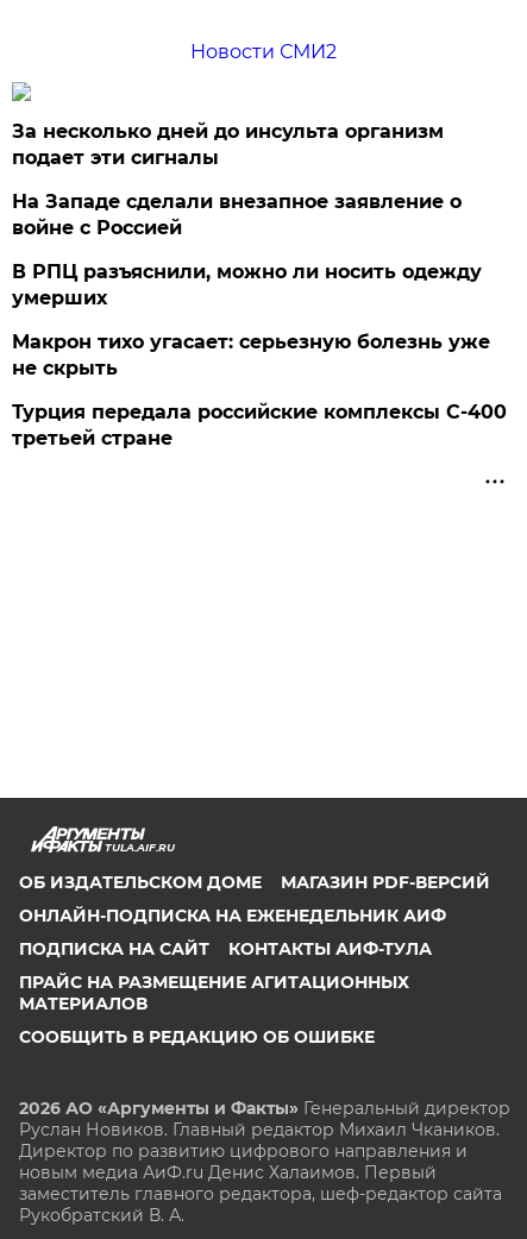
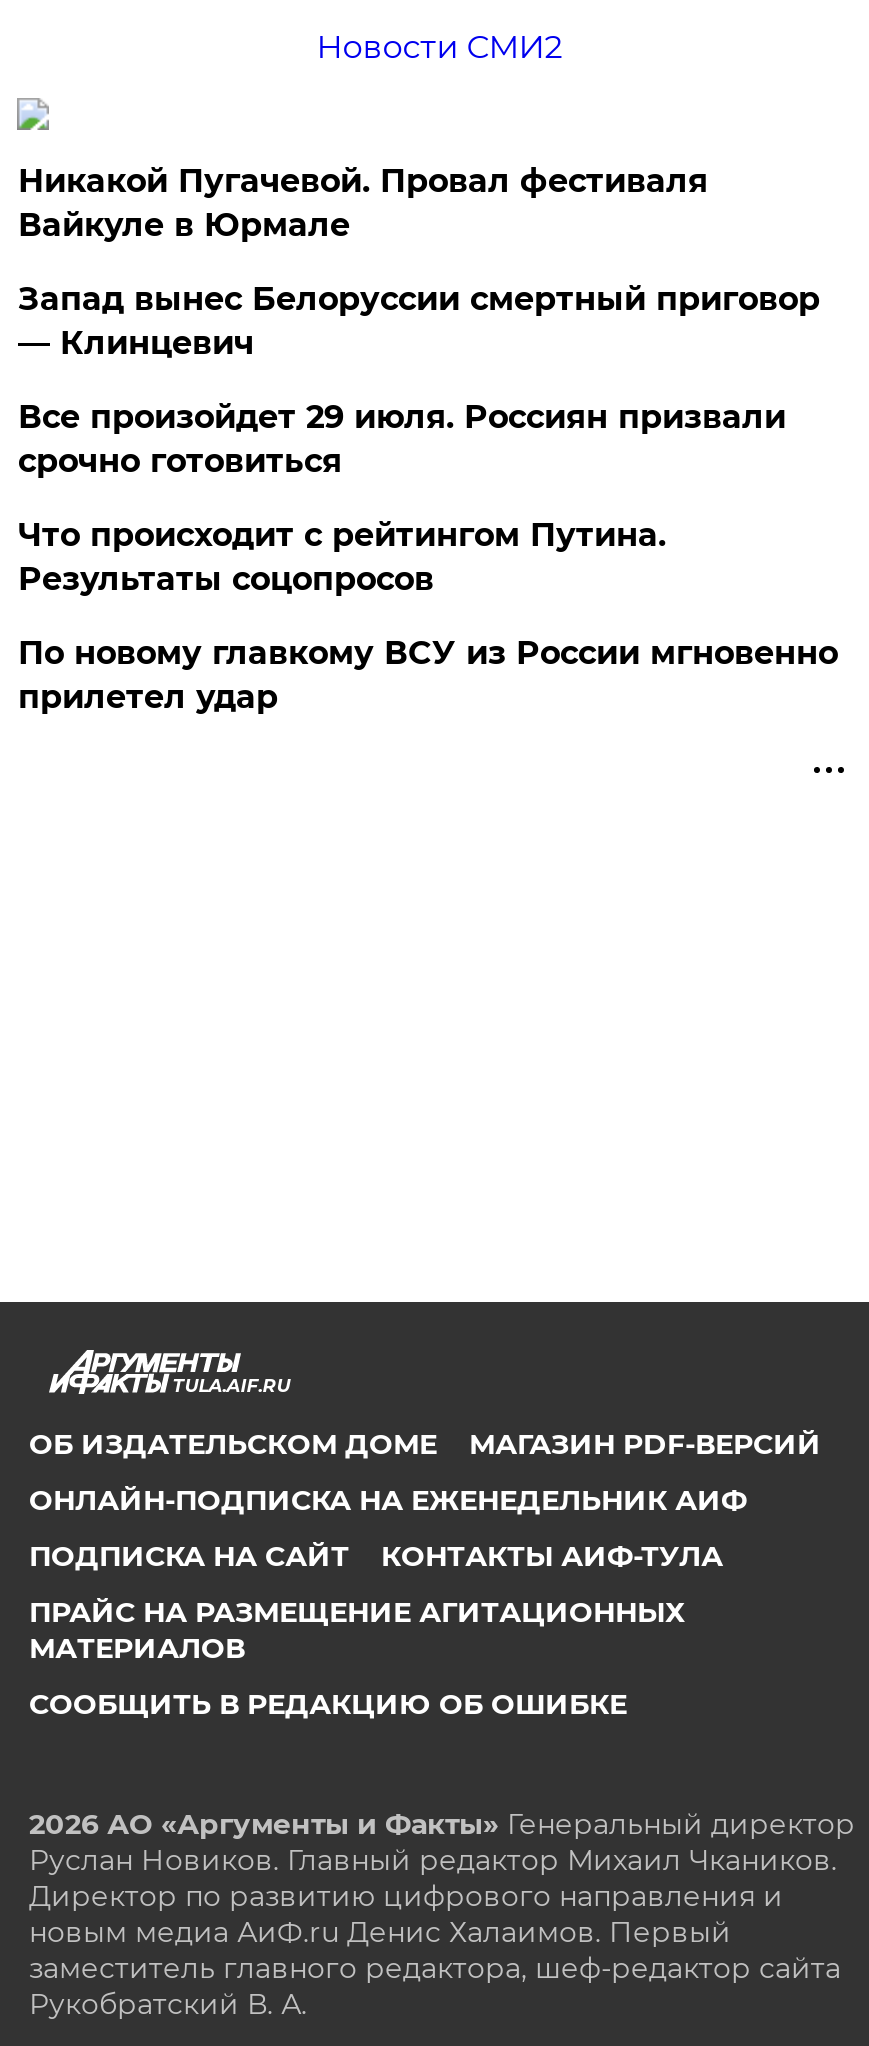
[12,120,444,168] За несколько дней до инсульта организм | подает эти сигналы -> [18,161,708,243] Никакой Пугачевой. Провал фестиваля | Вайкуле в Юрмале
[12,190,462,239] На Западе сделали внезапное заявление о | войне с Россией -> [18,279,820,361] Запад вынес Белоруссии смертный приговор | — Клинцевич
[12,260,482,309] В РПЦ разъяснили, можно ли носить одежду | умерших -> [18,397,786,479] Все произойдет 29 июля. Россиян призвали | срочно готовиться
[12,330,491,379] Макрон тихо угасает: серьезную болезнь уже | не скрыть -> [18,515,666,597] Что происходит с рейтингом Путина. | Результаты соцопросов
[12,400,507,449] Турция передала российские комплексы С-400 | третьей стране -> [18,633,838,715] По новому главкому ВСУ из России мгновенно | прилетел удар

